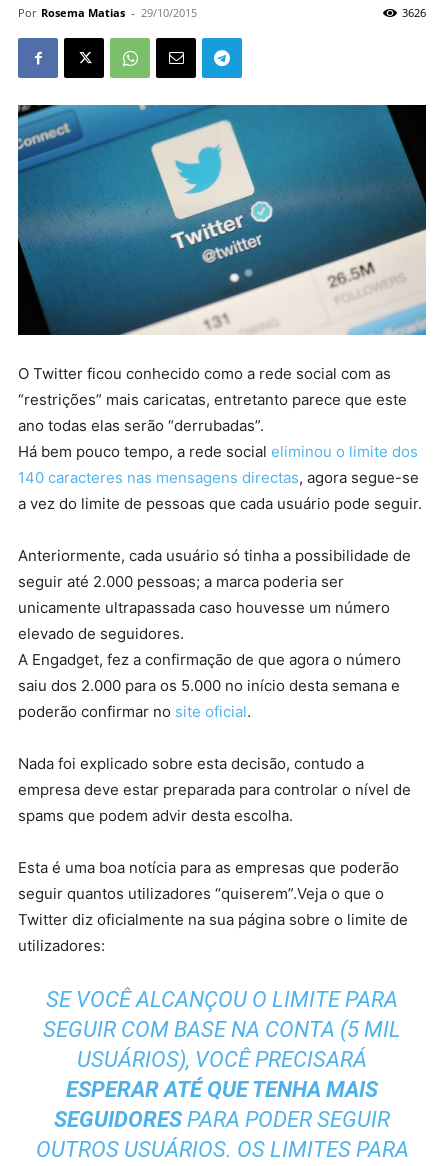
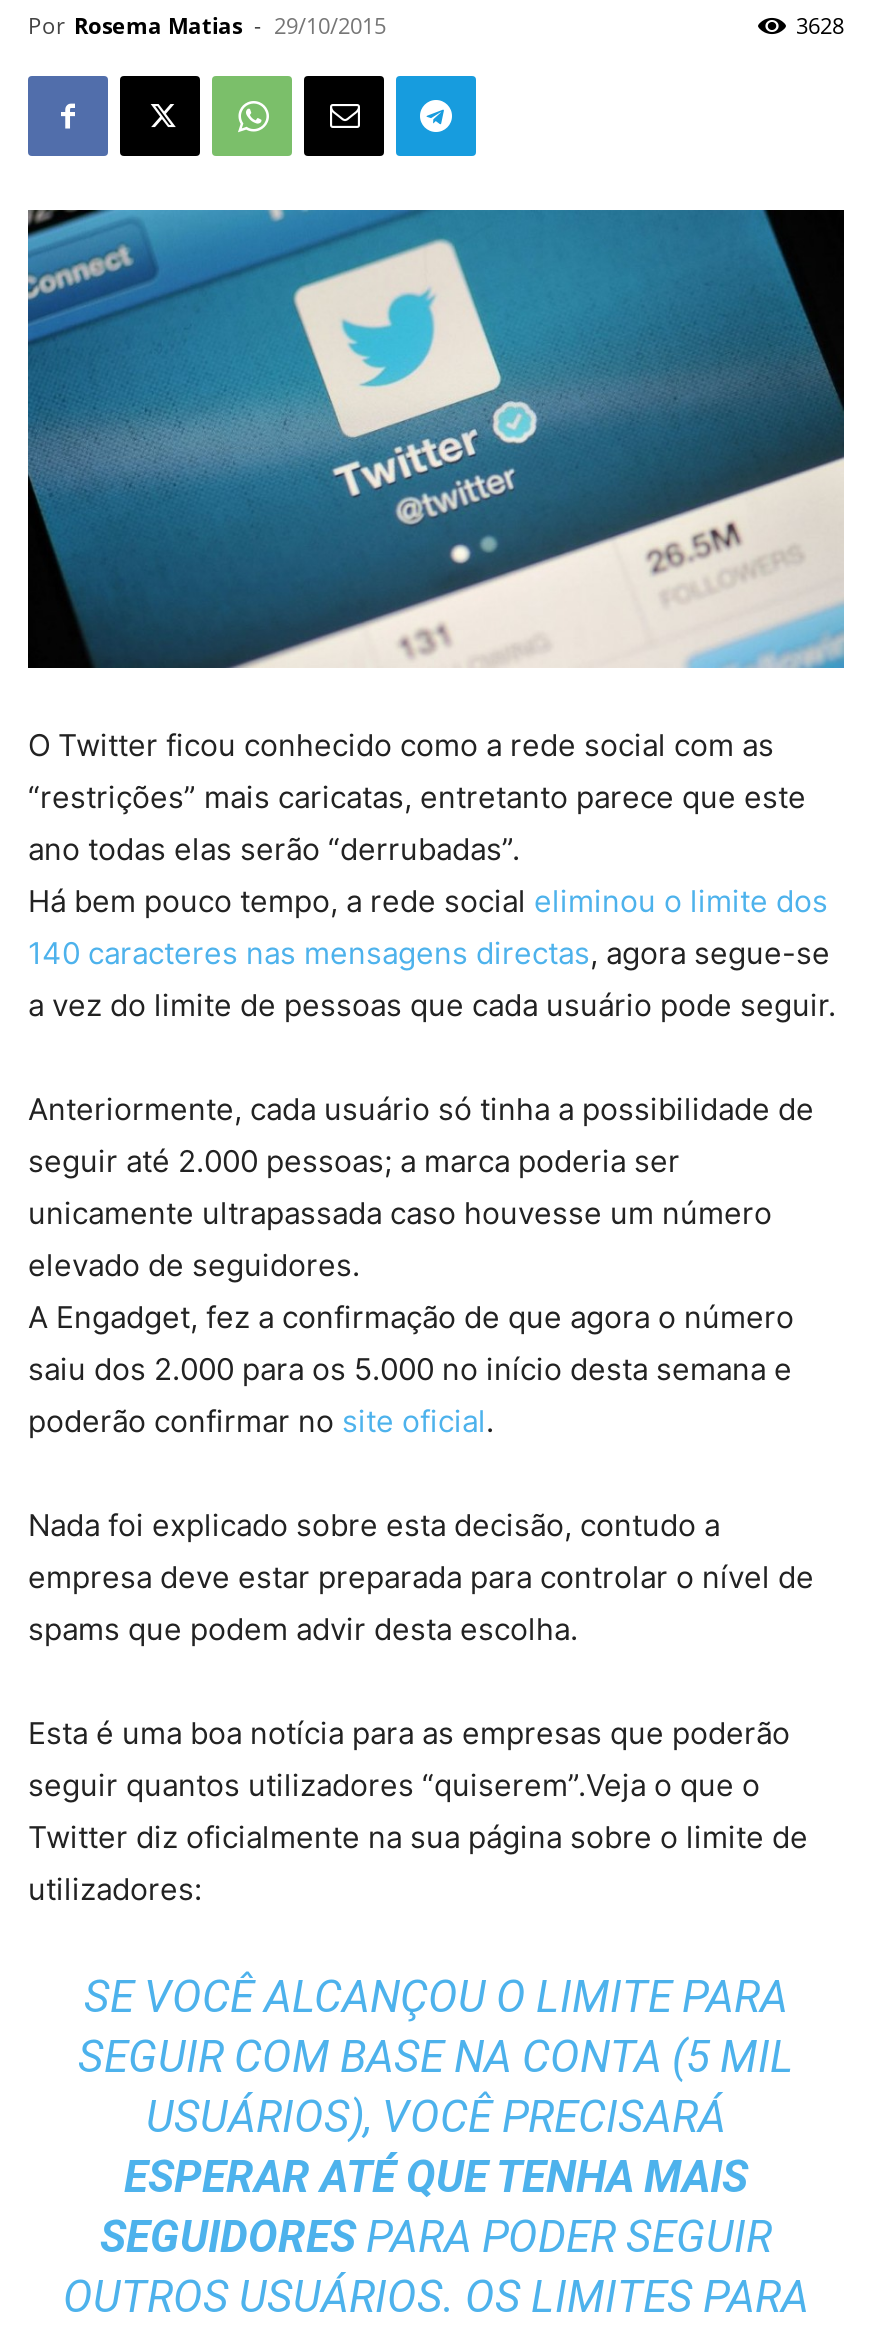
[402,5,426,20] 3626 -> [796,10,844,40] 3628

